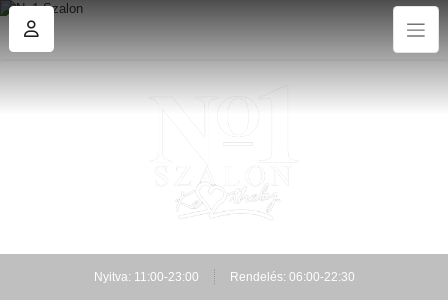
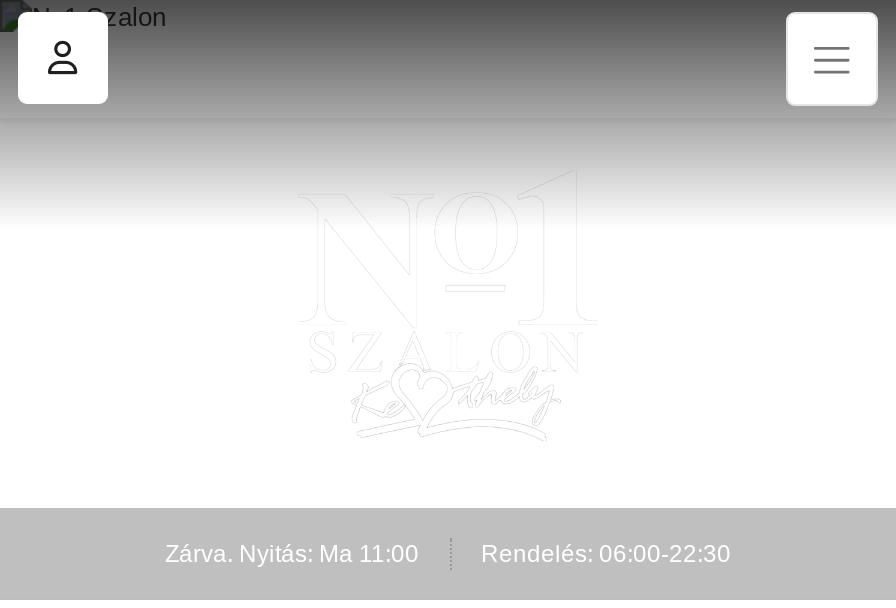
[93,270,198,284] Nyitva: 11:00-23:00 -> [165,540,419,568] Zárva. Nyitás: Ma 11:00

